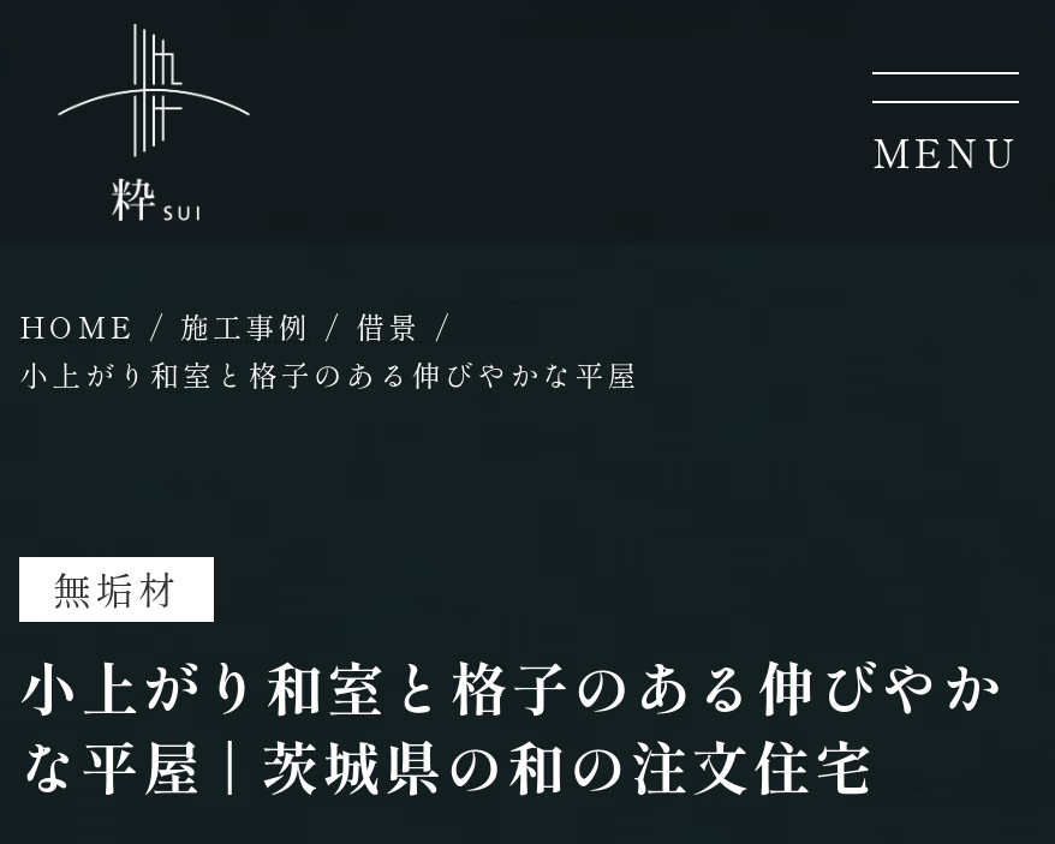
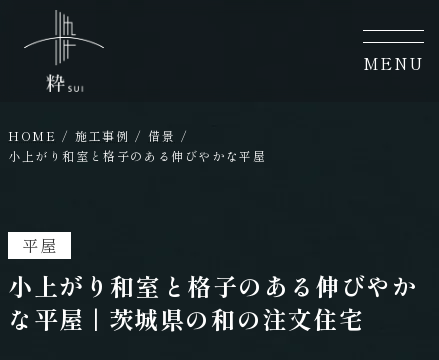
[53,559,180,617] 無垢材 -> [22,233,57,257] 平屋

